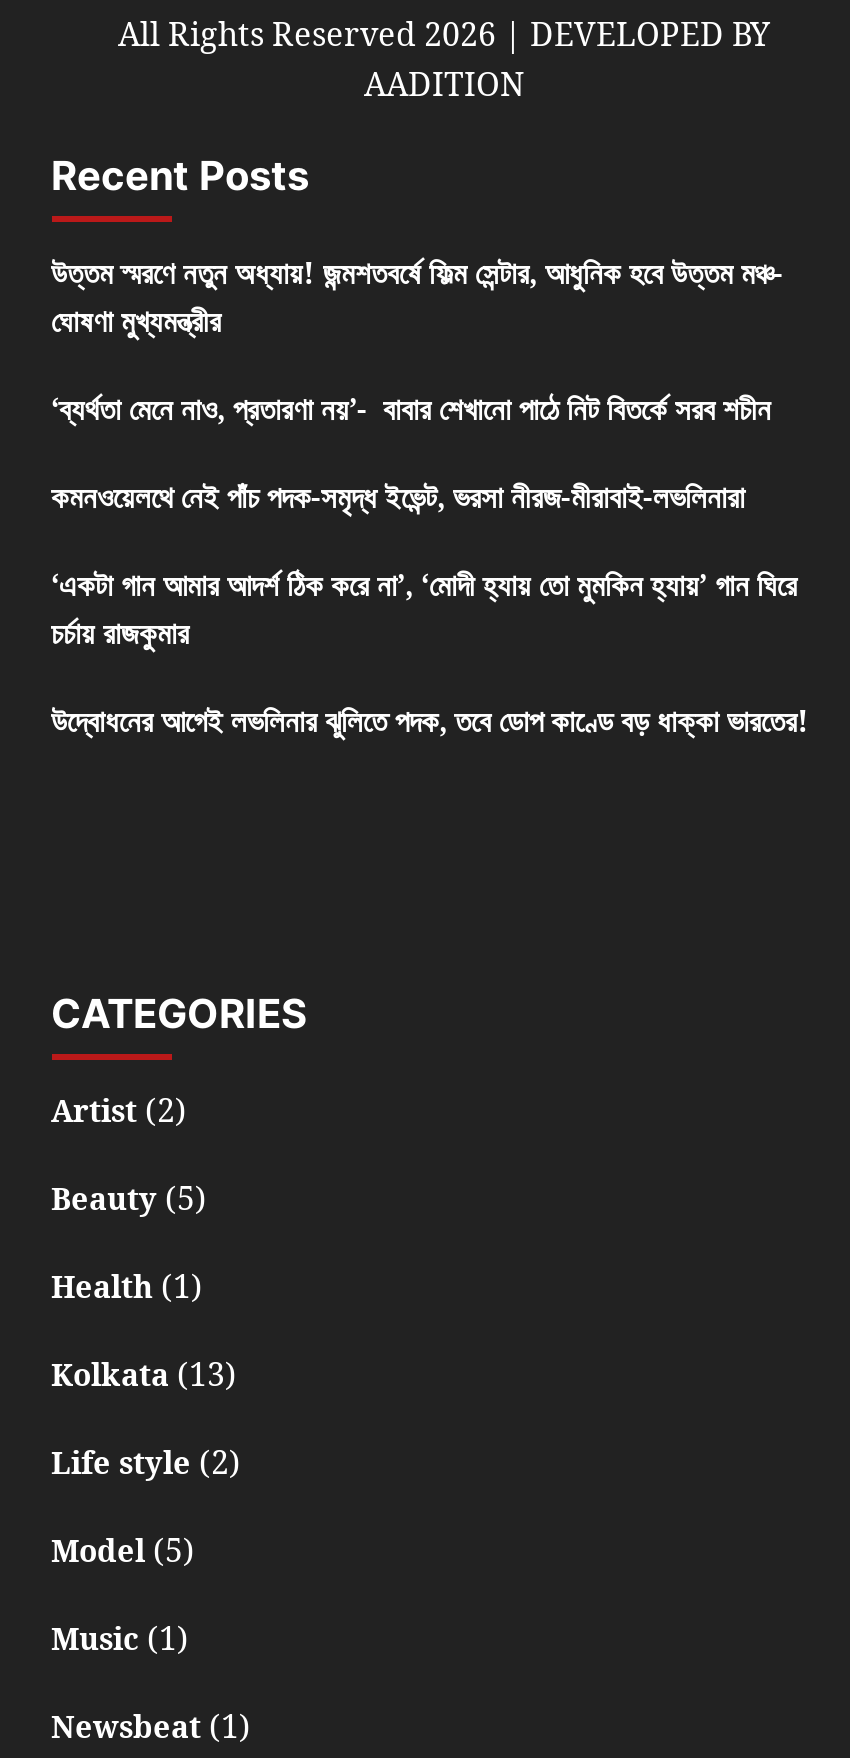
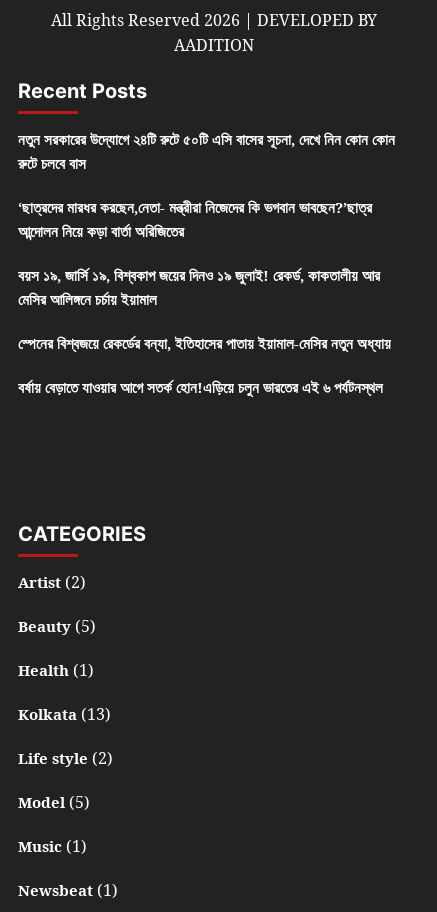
[51,253,783,341] উত্তম স্মরণে নতুন অধ্যায়! জন্মশতবর্ষে ফিল্ম সেন্টার, আধুনিক হবে উত্তম মঞ্চ- | ঘোষণা মুখ্যমন্ত্রীর -> [17,129,394,173] নতুন সরকারের উদ্যোগে ২৪টি রুটে ৫০টি এসি বাসের সূচনা, দেখে নিন কোন কোন | রুটে চলবে বাস
[51,389,771,429] ‘ব্যর্থতা মেনে নাও, প্রতারণা নয়’- বাবার শেখানো পাঠে নিট বিতর্কে সরব শচীন -> [17,197,371,241] ‘ছাত্রদের মারধর করছেন,নেতা- মন্ত্রীরা নিজেদের কি ভগবান ভাবছেন?’ছাত্র | আন্দোলন নিয়ে কড়া বার্তা অরিজিতের
[51,477,745,517] কমনওয়েলথে নেই পাঁচ পদক-সমৃদ্ধ ইভেন্ট, ভরসা নীরজ-মীরাবাই-লভলিনারা -> [17,265,379,309] বয়স ১৯, জার্সি ১৯, বিশ্বকাপ জয়ের দিনও ১৯ জুলাই! রেকর্ড, কাকতালীয় আর | মেসির আলিঙ্গনে চর্চায় ইয়ামাল
[51,565,797,653] ‘একটা গান আমার আদর্শ ঠিক করে না’, ‘মোদী হ্যায় তো মুমকিন হ্যায়’ গান ঘিরে | চর্চায় রাজকুমার -> [17,333,390,353] স্পেনের বিশ্বজয়ে রেকর্ডের বন্যা, ইতিহাসের পাতায় ইয়ামাল-মেসির নতুন অধ্যায়
[51,701,809,741] উদ্বোধনের আগেই লভলিনার ঝুলিতে পদক, তবে ডোপ কাণ্ডে বড় ধাক্কা ভারতের! -> [17,377,382,397] বর্ষায় বেড়াতে যাওয়ার আগে সতর্ক হোন!এড়িয়ে চলুন ভারতের এই ৬ পর্যটনস্থল

